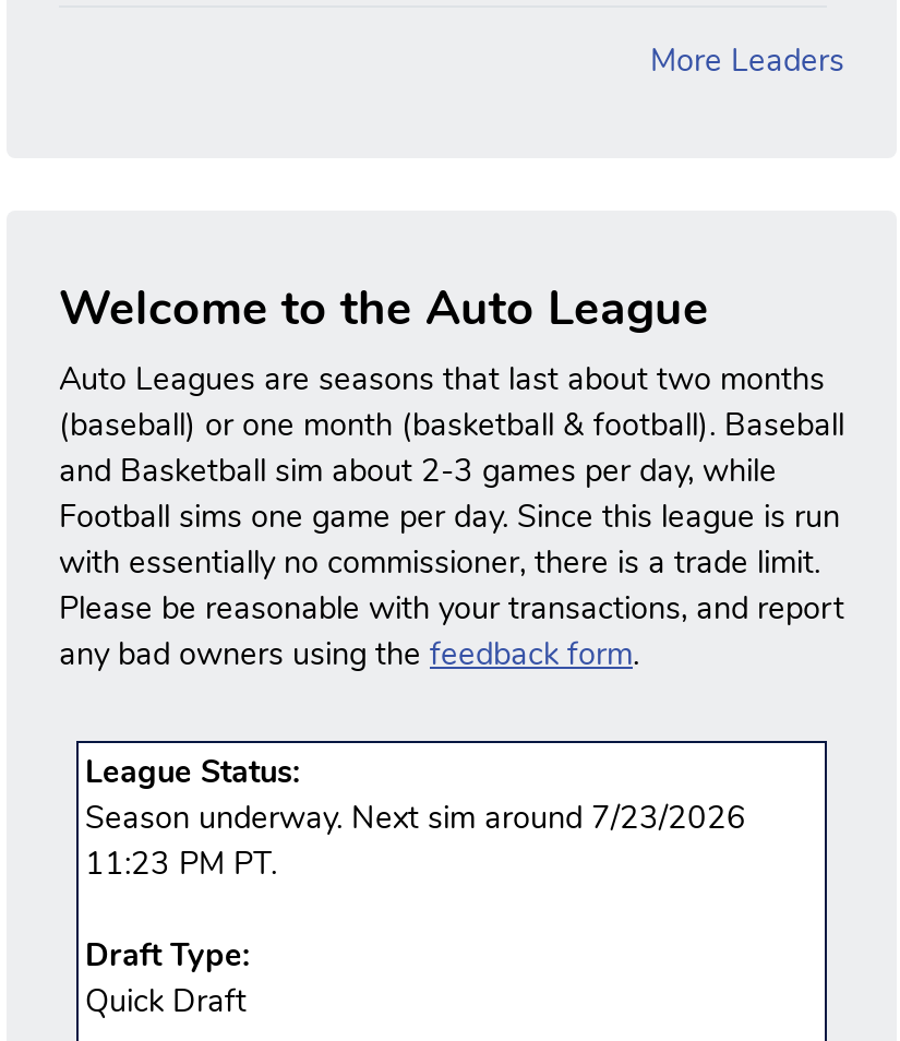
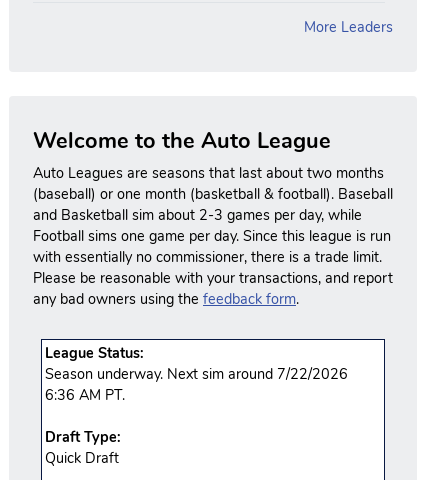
[85,795,746,839] Season underway. Next sim around 7/23/2026 -> [45,364,348,384] Season underway. Next sim around 7/22/2026
[85,841,277,885] 11:23 PM PT. -> [45,385,125,405] 6:36 AM PT.

